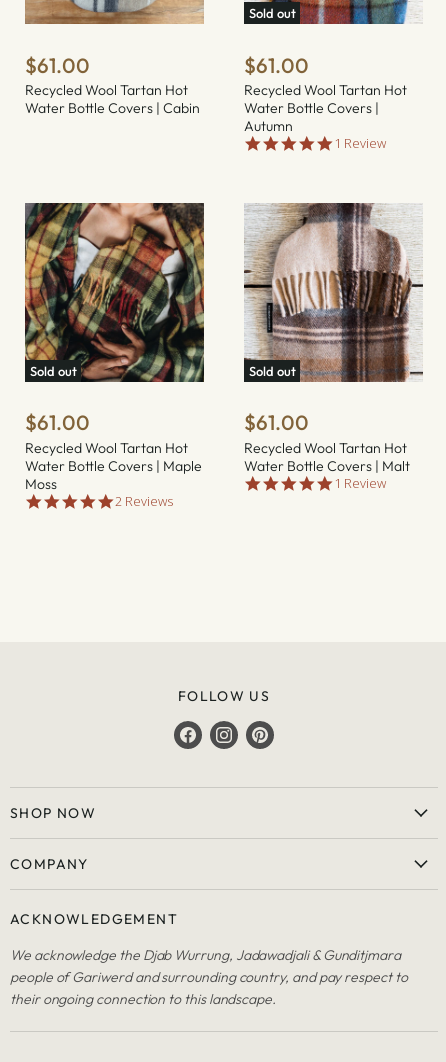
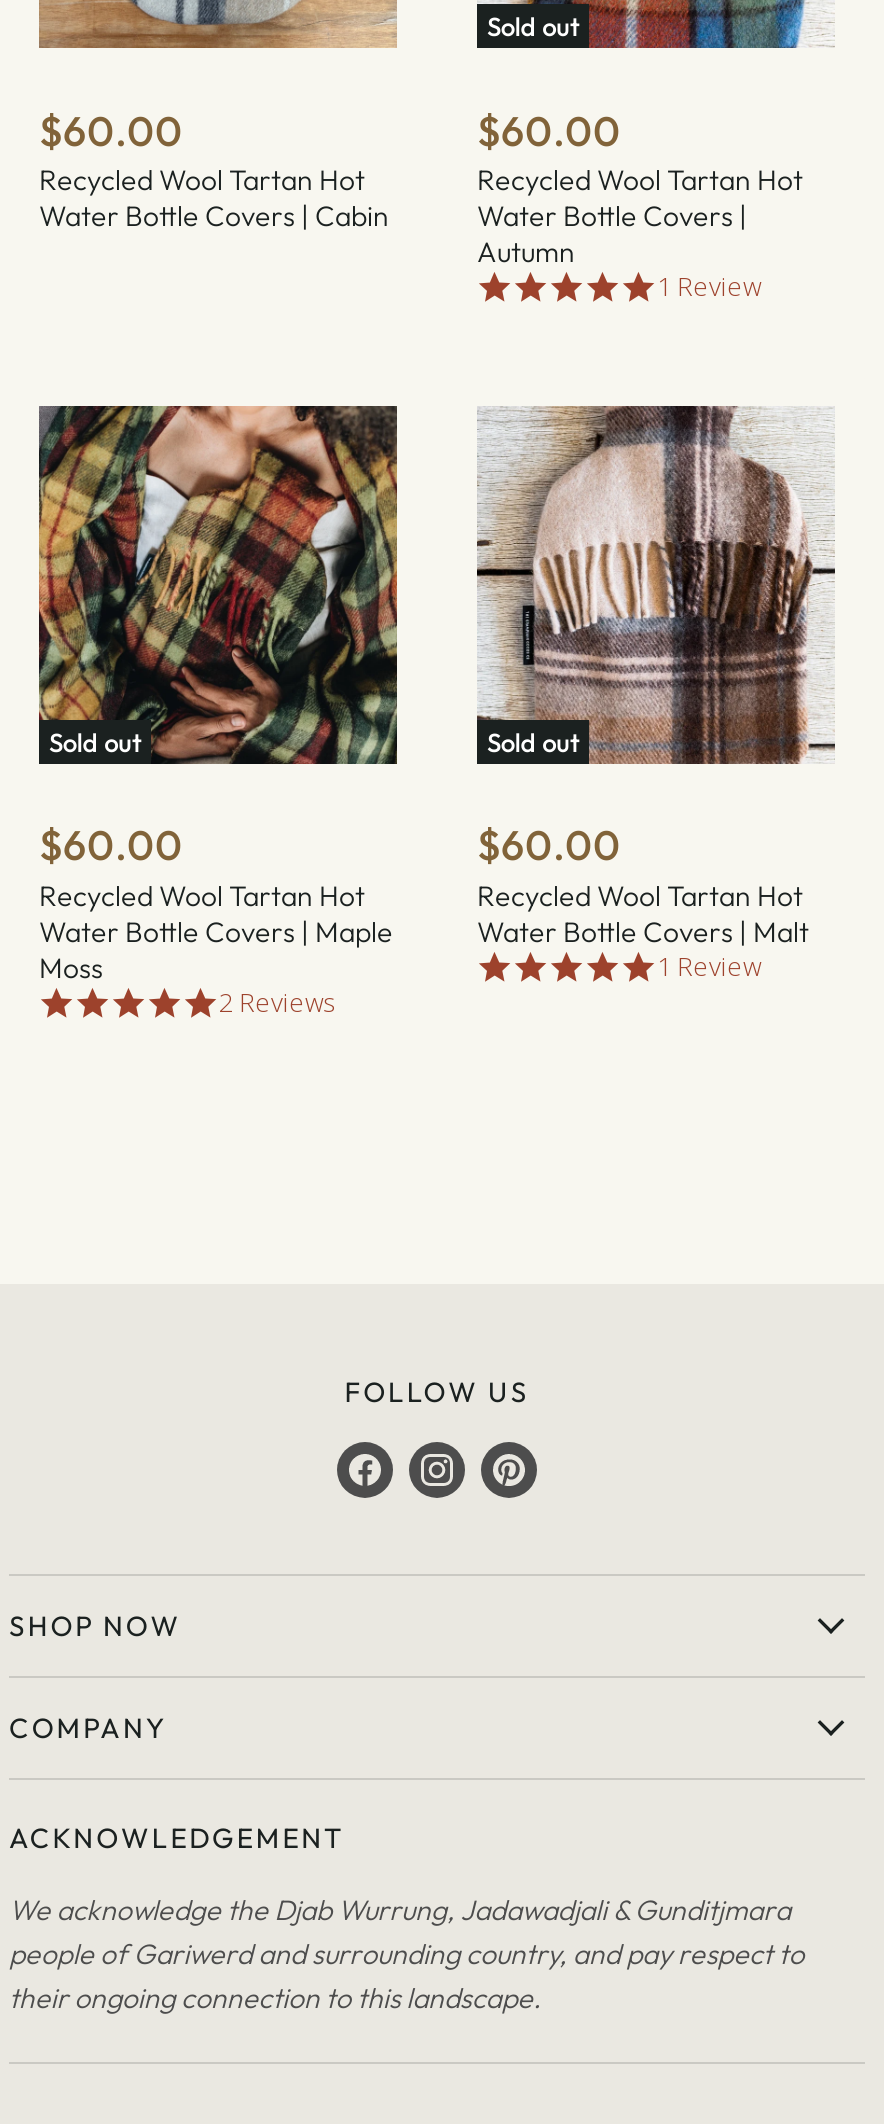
[25,52,90,78] $61.00 -> [39,104,183,156] $60.00
[244,52,309,78] $61.00 -> [477,104,621,156] $60.00
[25,409,90,435] $61.00 -> [39,819,183,871] $60.00
[244,409,309,435] $61.00 -> [477,819,621,871] $60.00

